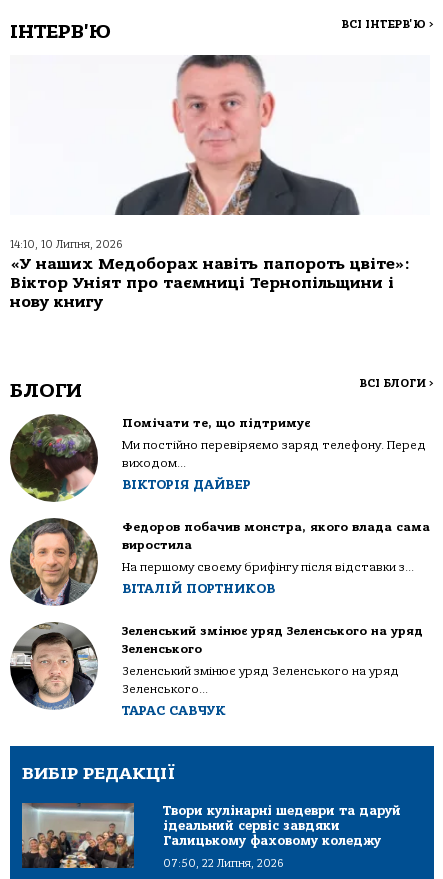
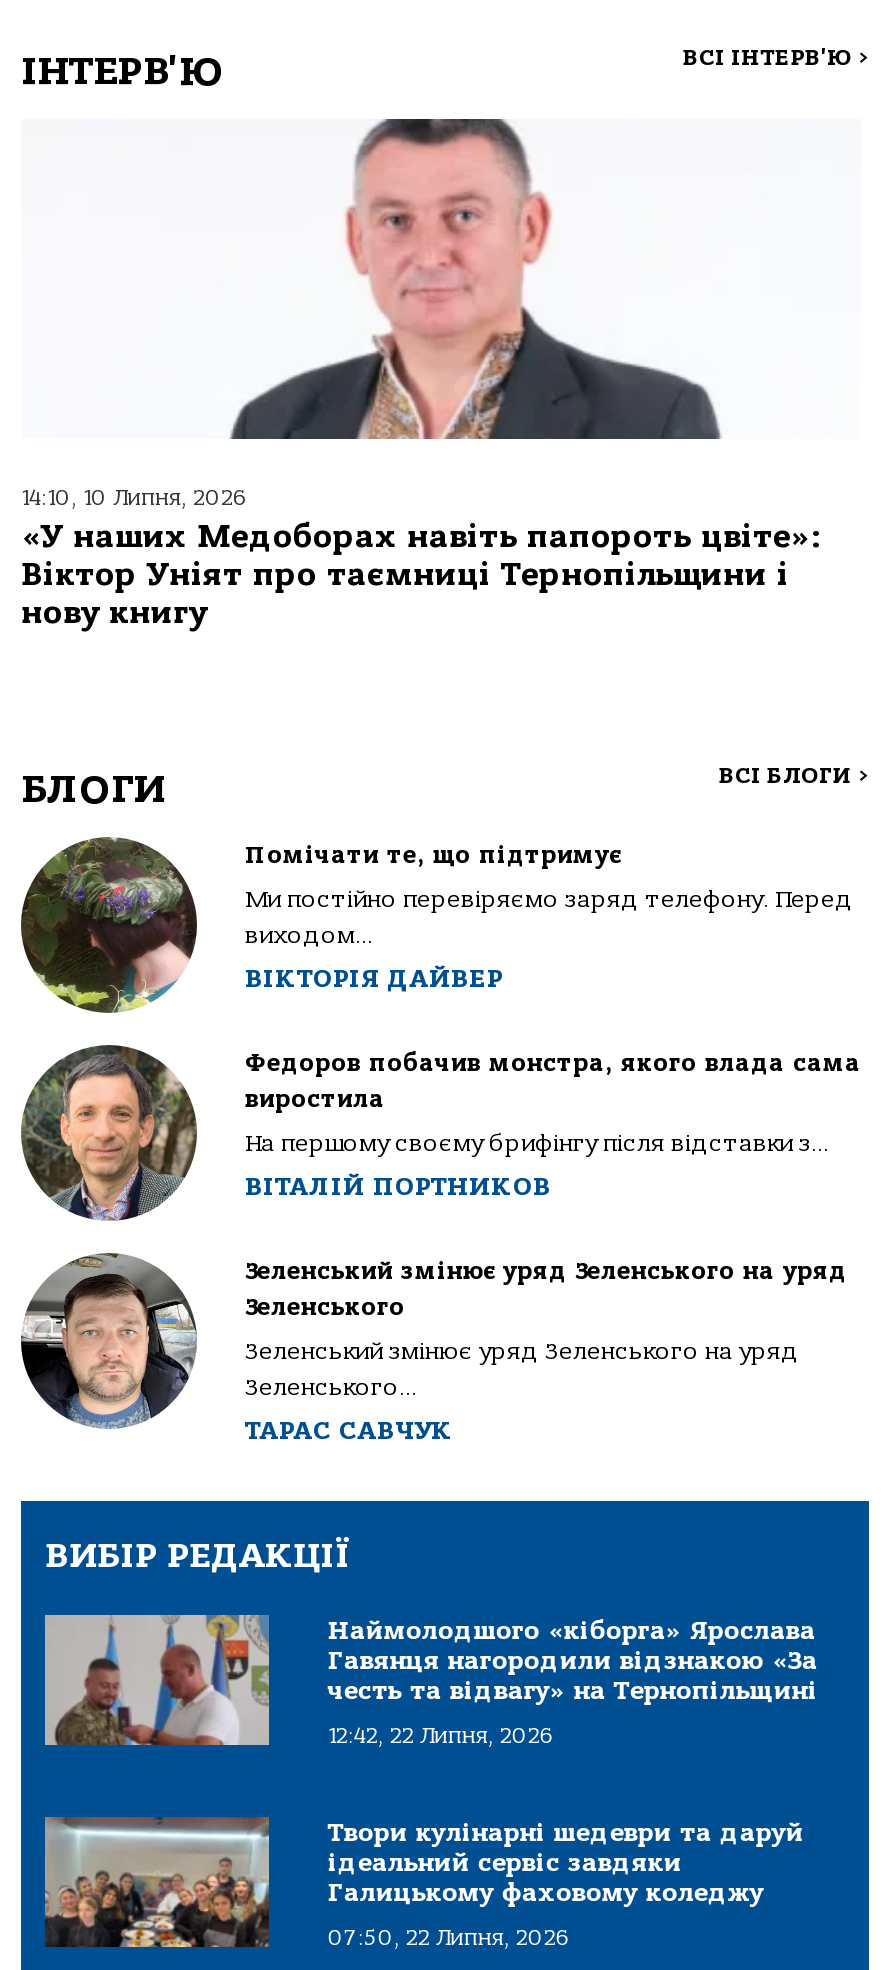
none -> [43,1613,818,1748] [image] | Наймолодшого «кіборга» Ярослава | Гавянця нагородили відзнакою «За | честь та відвагу» на Тернопільщині | 12:42, 22 Липня, 2026

